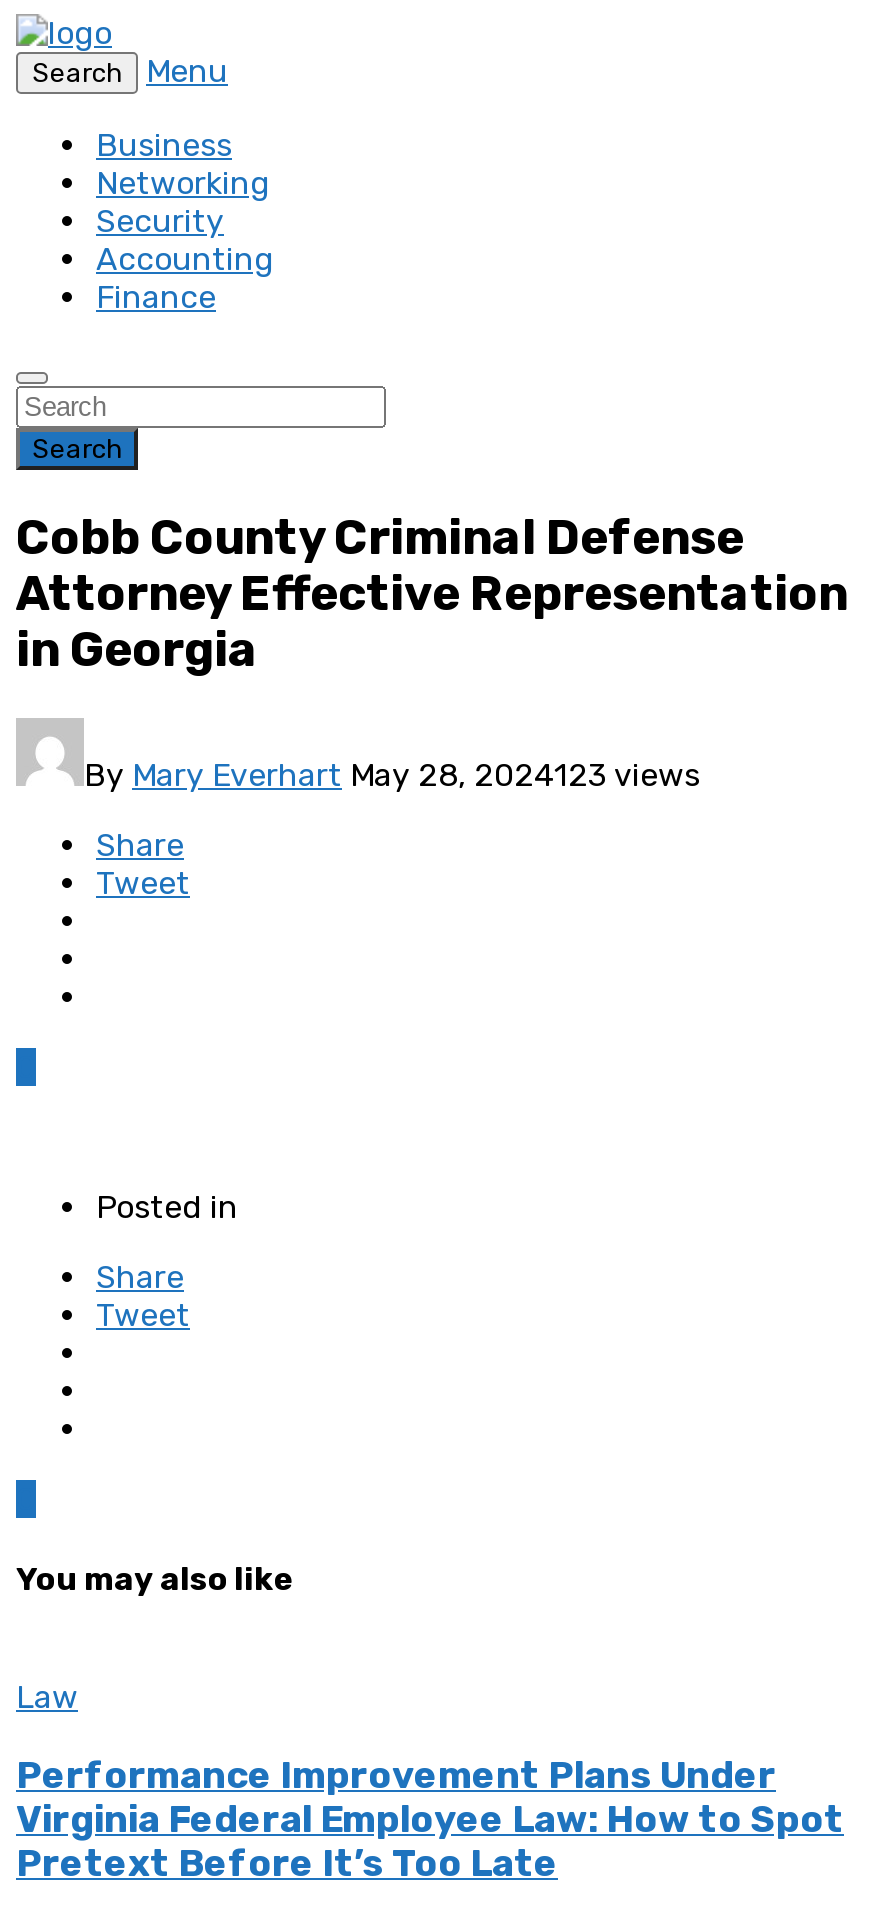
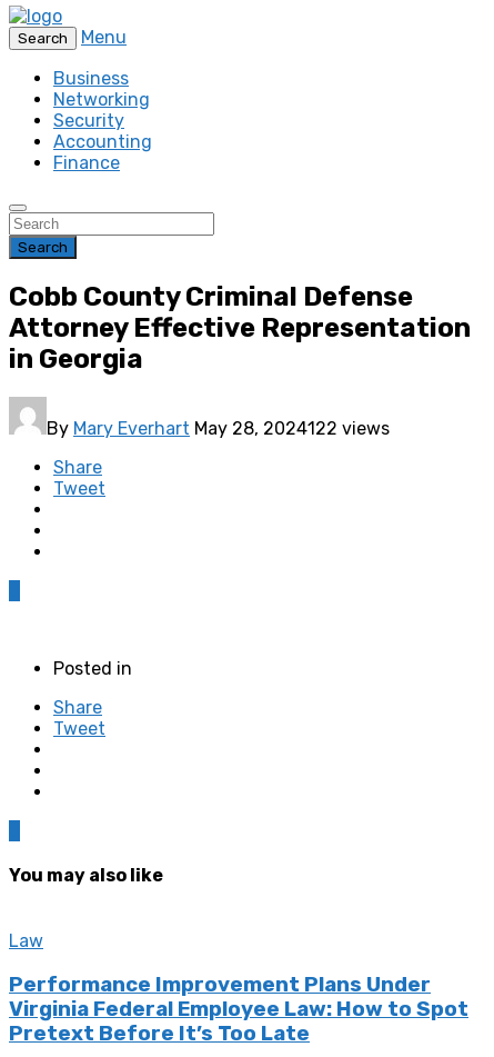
[84,756,700,794] By Mary Everhart May 28, 2024123 views -> [47,418,390,439] By Mary Everhart May 28, 2024122 views

